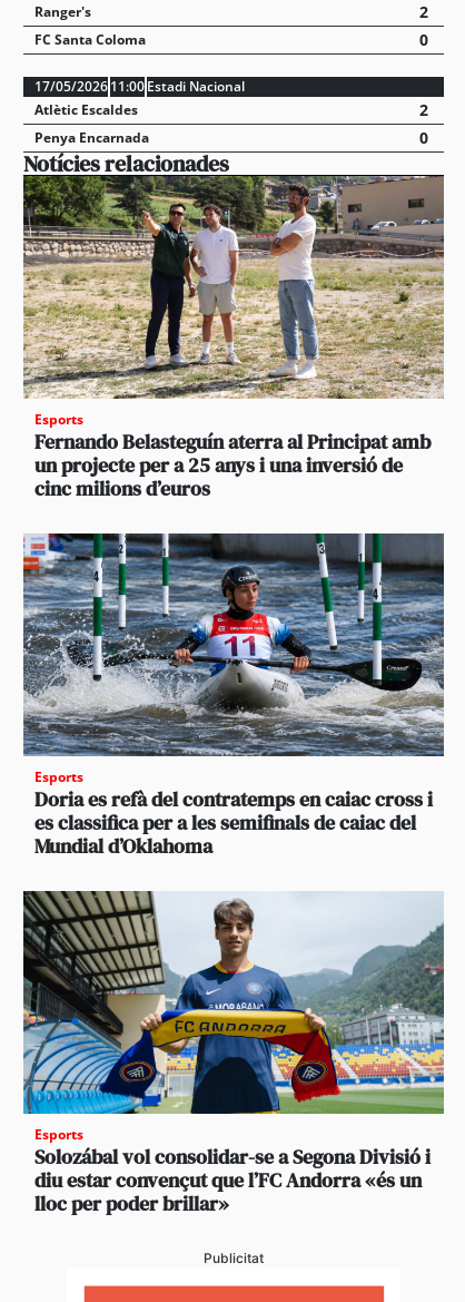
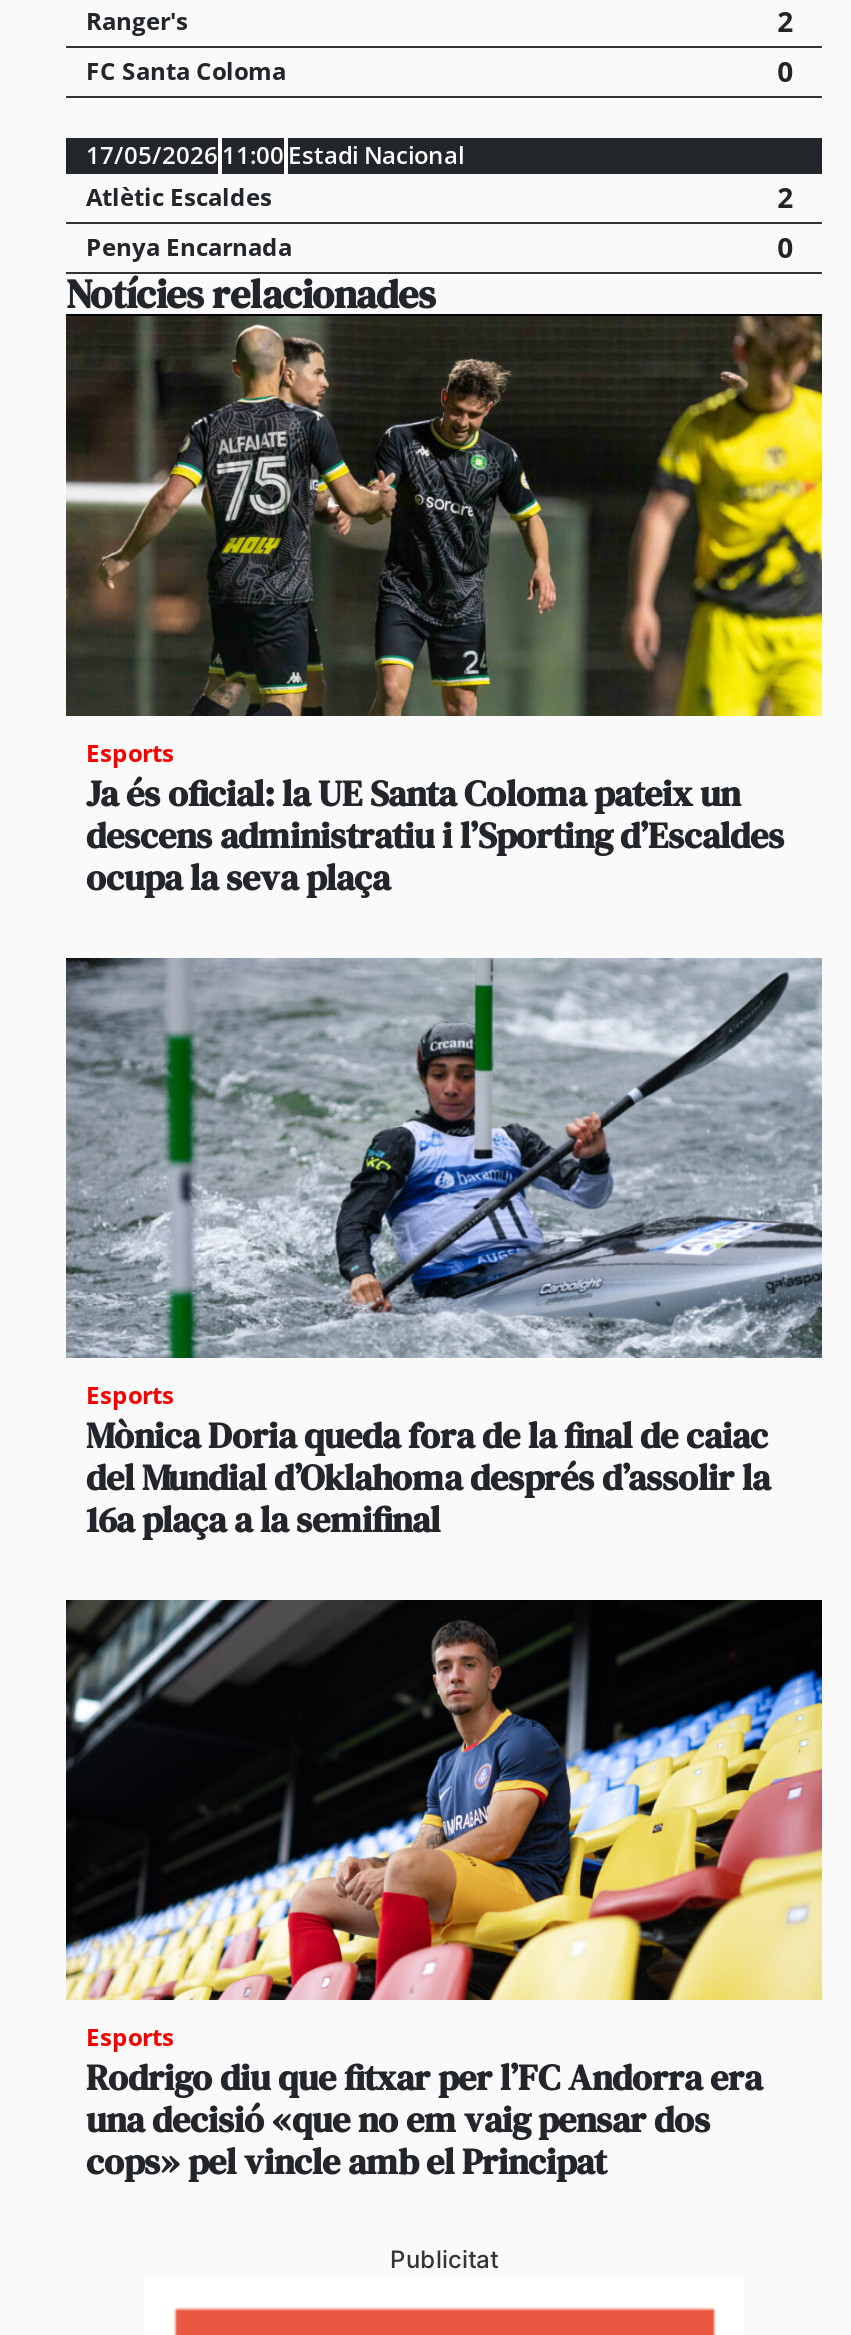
[22,175,445,503] [image] | Fernando Belasteguín aterra al Principat amb | un projecte per a 25 anys i una inversió de | cinc milions d’euros -> [64,314,824,903] [image] | Ja és oficial: la UE Santa Coloma pateix un | descens administratiu i l’Sporting d’Escaldes | ocupa la seva plaça
[22,533,445,860] [image] | Doria es refà del contratemps en caiac cross i | es classifica per a les semifinals de caiac del | Mundial d’Oklahoma -> [64,956,822,1545] [image] | Mònica Doria queda fora de la final de caiac | del Mundial d’Oklahoma després d’assolir la | 16a plaça a la semifinal
[22,891,445,1218] [image] | Solozábal vol consolidar-se a Segona Divisió i | diu estar convençut que l’FC Andorra «és un | lloc per poder brillar» -> [64,1598,824,2187] [image] | Rodrigo diu que fitxar per l’FC Andorra era | una decisió «que no em vaig pensar dos | cops» pel vincle amb el Principat

